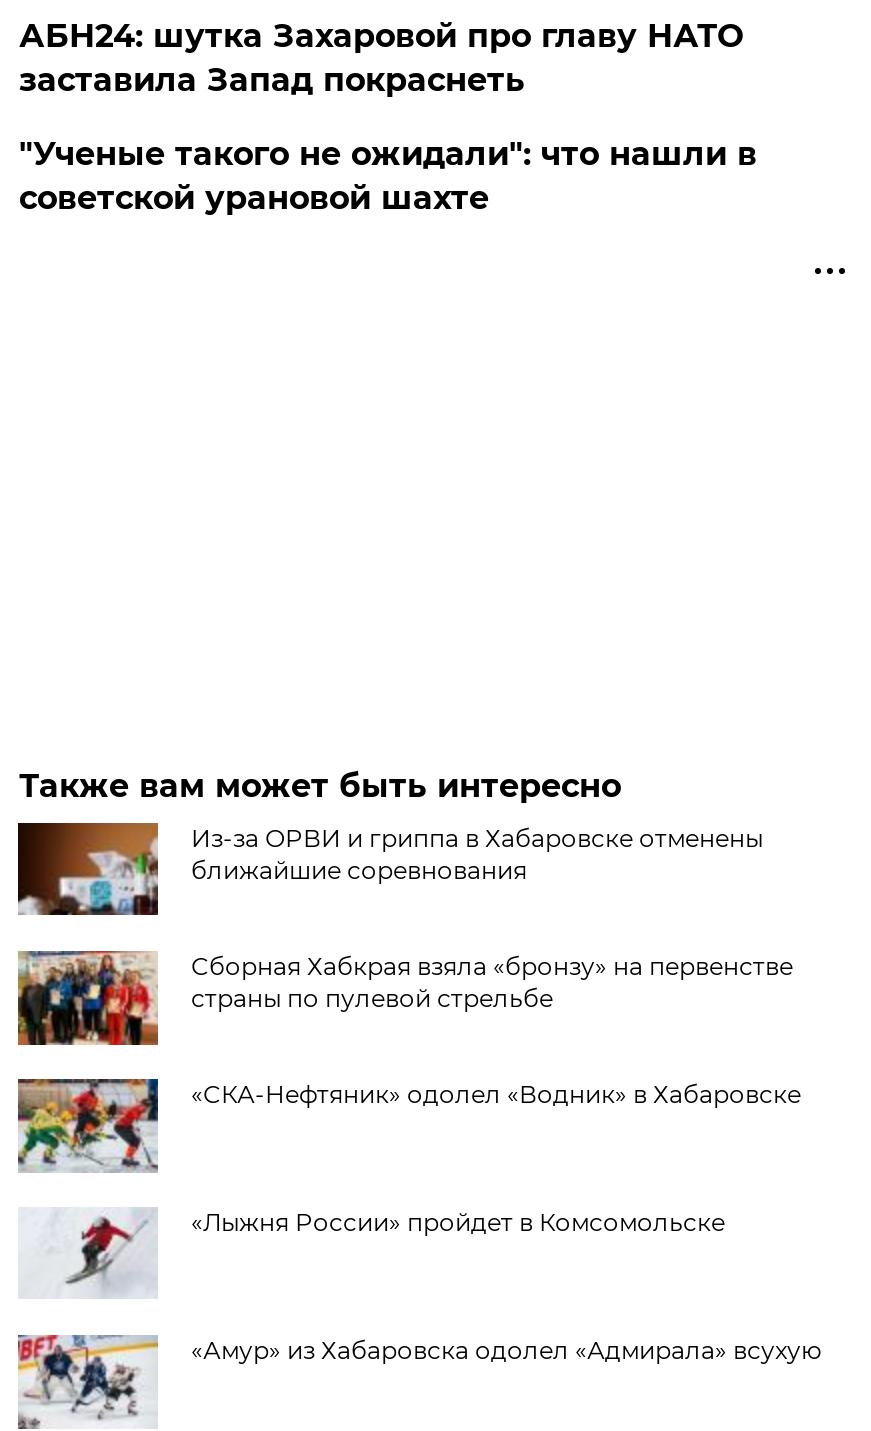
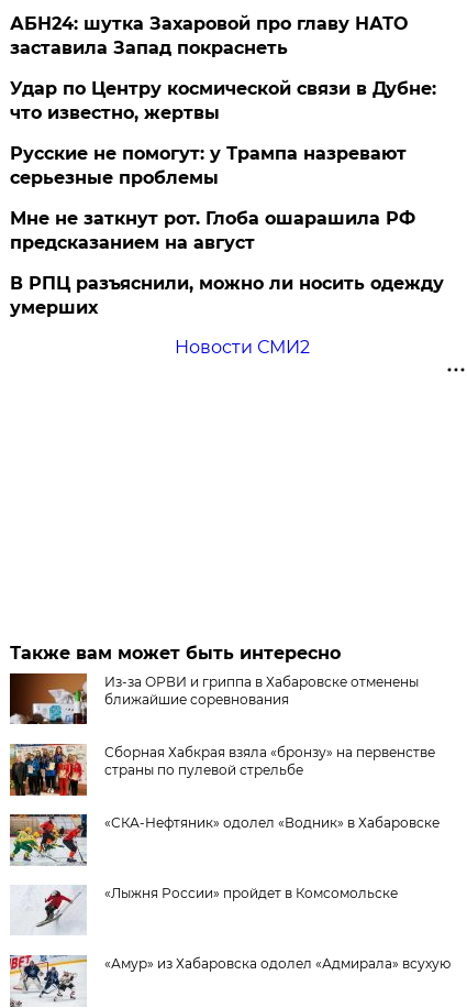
[19,134,757,216] "Ученые такого не ожидали": что нашли в | советской урановой шахте -> [10,78,444,357] Удар по Центру космической связи в Дубне: | что известно, жертвы | Русские не помогут: у Трампа назревают | серьезные проблемы | Мне не заткнут рот. Глоба ошарашила РФ | предсказанием на август | В РПЦ разъяснили, можно ли носить одежду | умерших | Новости СМИ2

